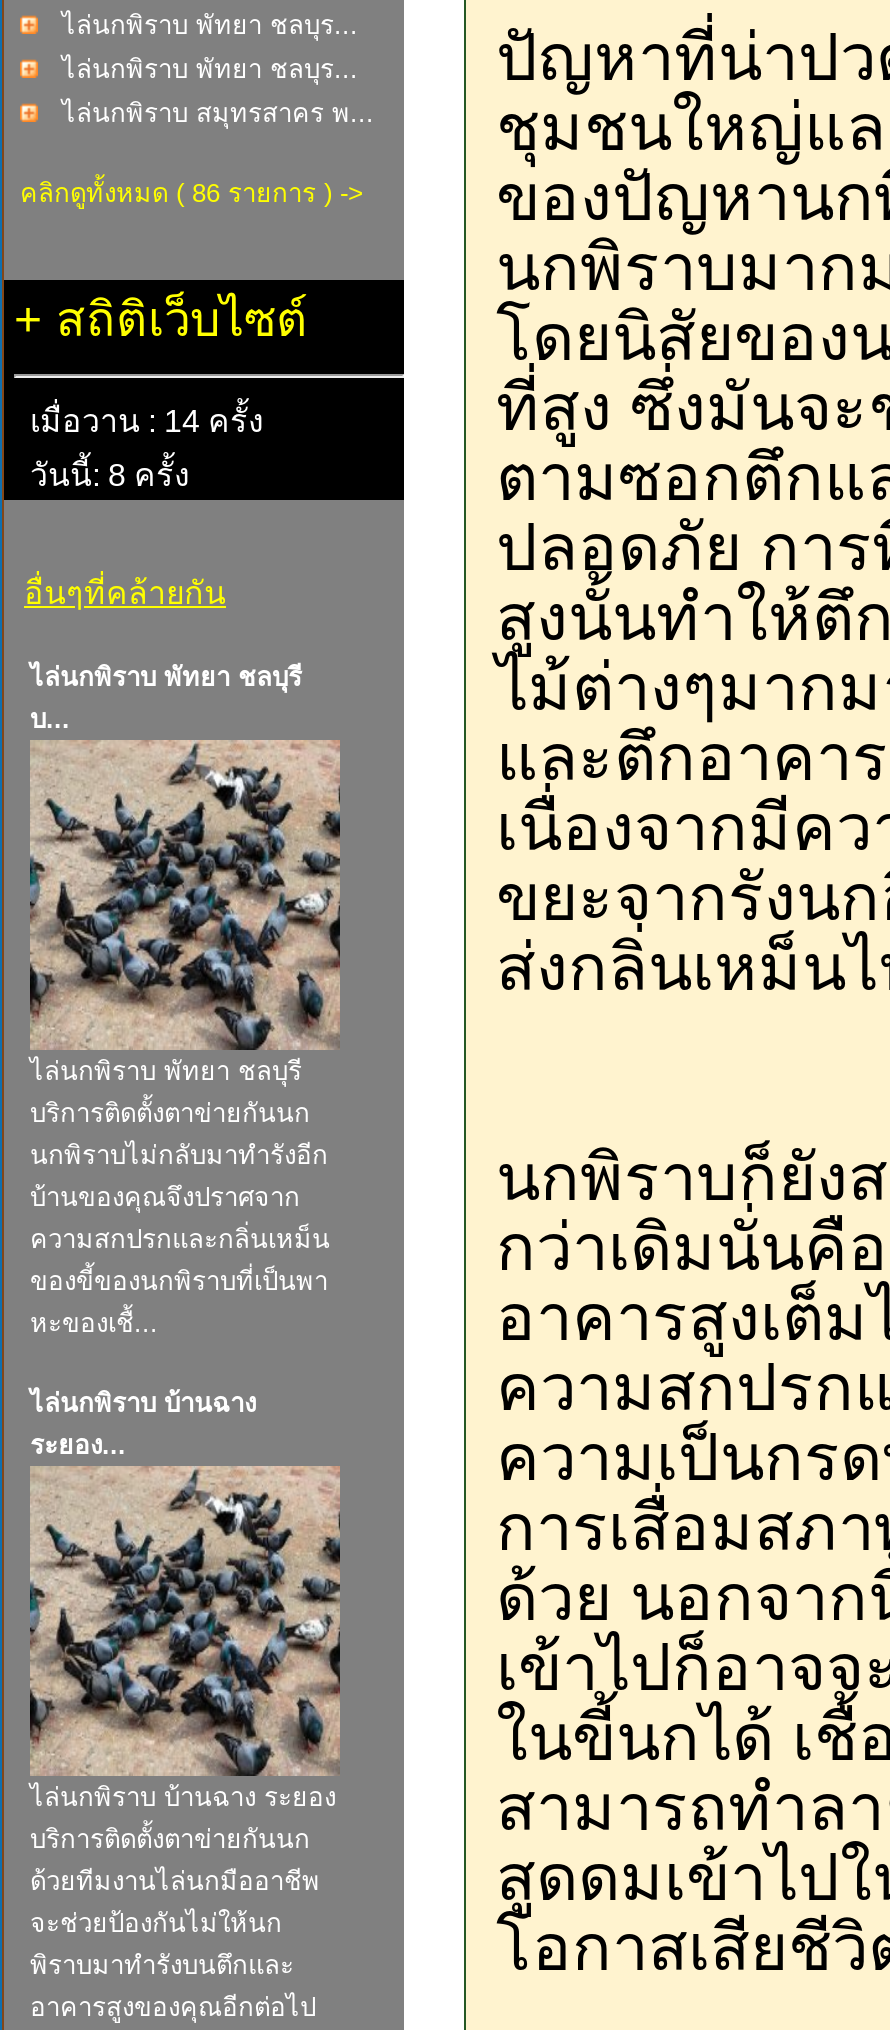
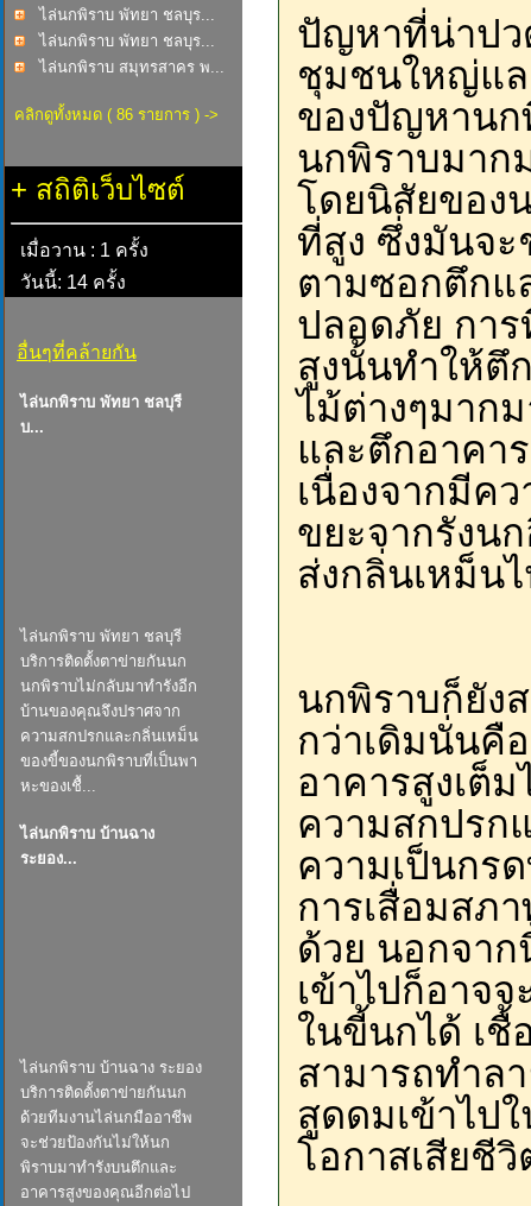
[14,404,264,438] เมื่อวาน : 14 ครั้ง -> [11,240,148,260] เมื่อวาน : 1 ครั้ง
[14,458,190,492] วันนี้: 8 ครั้ง -> [11,272,126,292] วันนี้: 14 ครั้ง
[28,740,342,1050] [image] -> none
[28,1466,342,1776] [image] -> none

